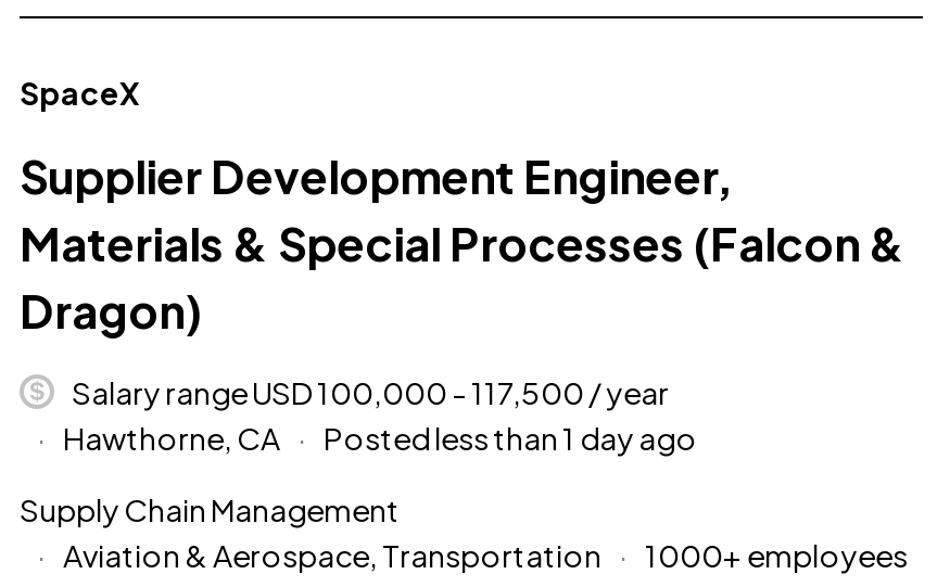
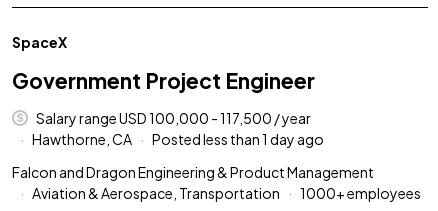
[20,146,905,339] Supplier Development Engineer, | Materials & Special Processes (Falcon & | Dragon) -> [12,67,315,94] Government Project Engineer
[20,489,400,528] Supply Chain Management -> [12,163,374,181] Falcon and Dragon Engineering & Product Management

